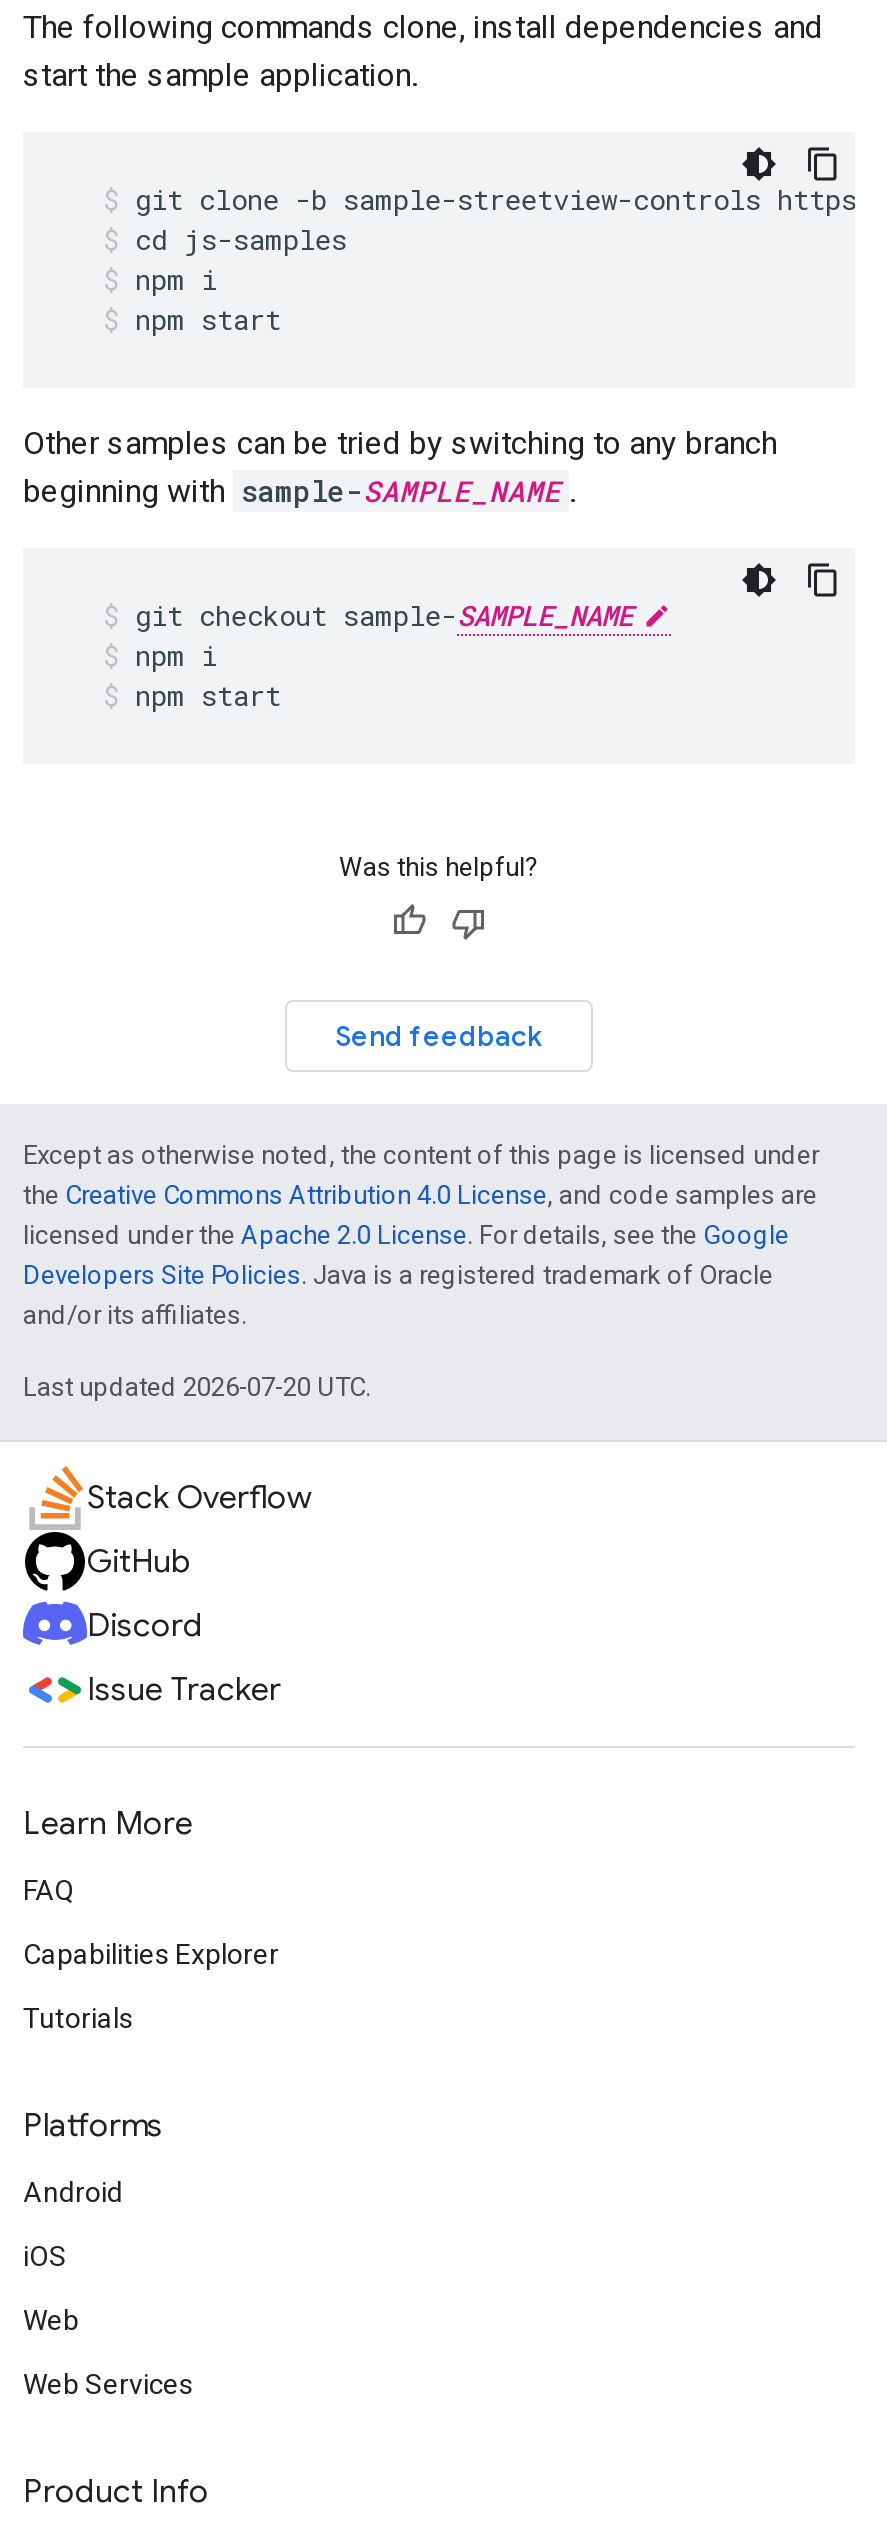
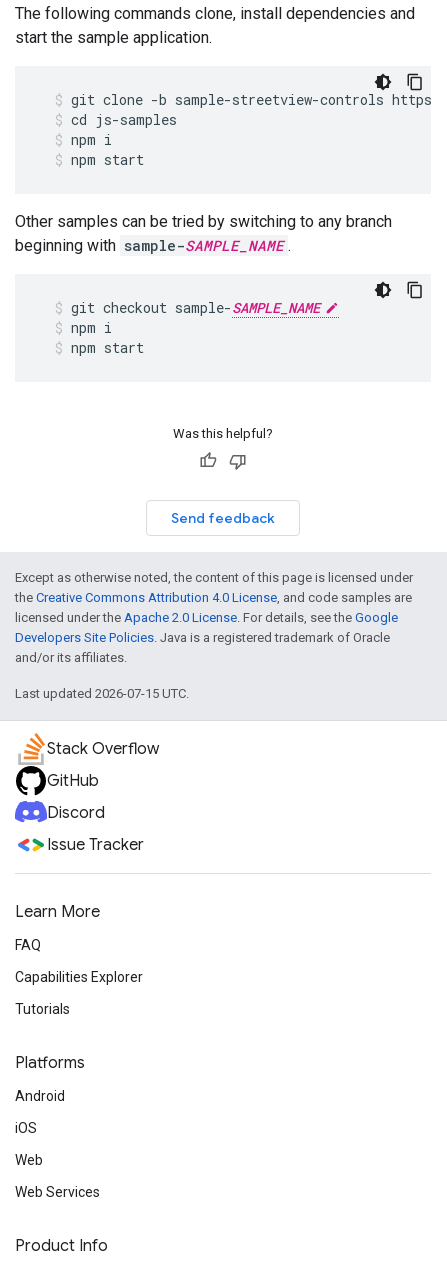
[23,1372,371,1402] Last updated 2026-07-20 UTC. -> [15,686,189,701] Last updated 2026-07-15 UTC.

